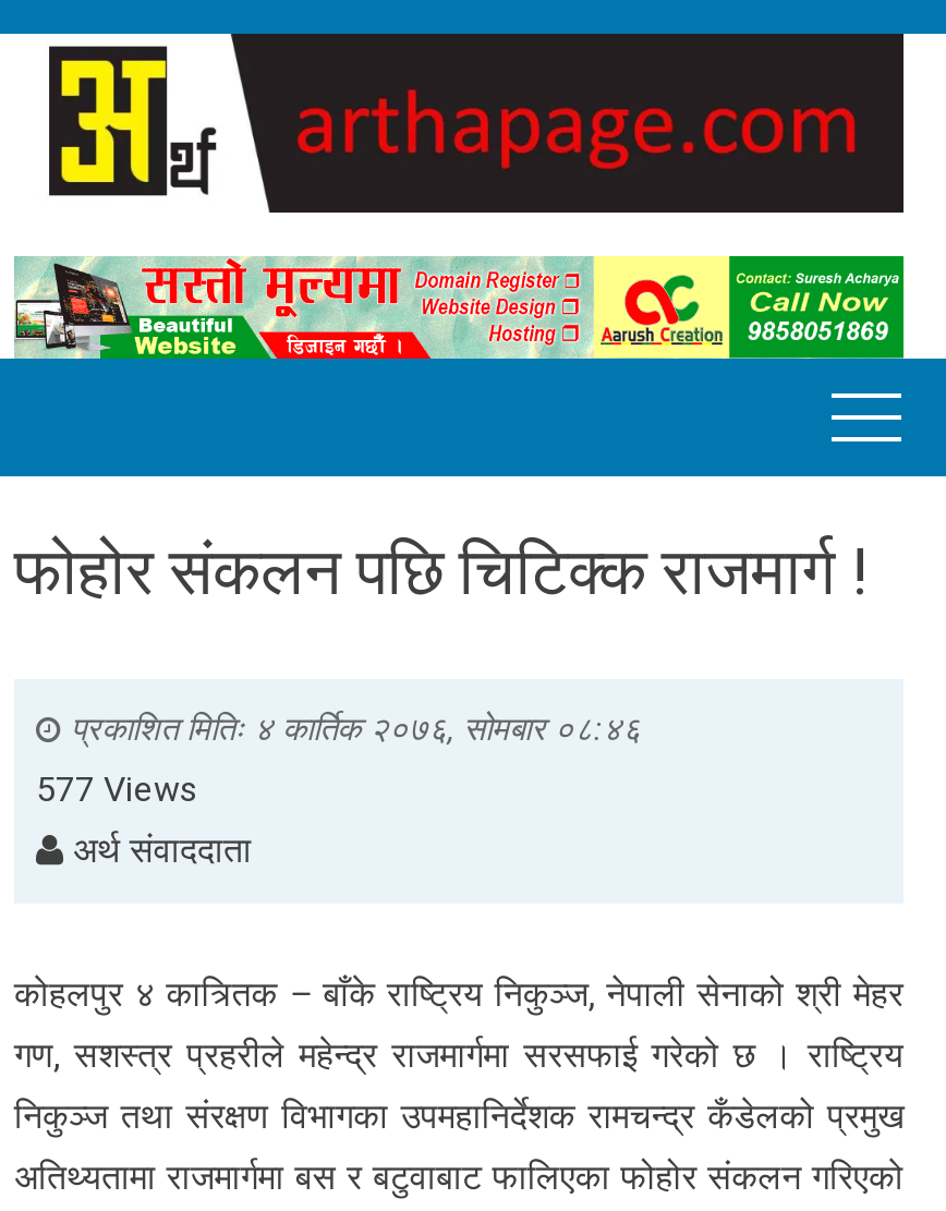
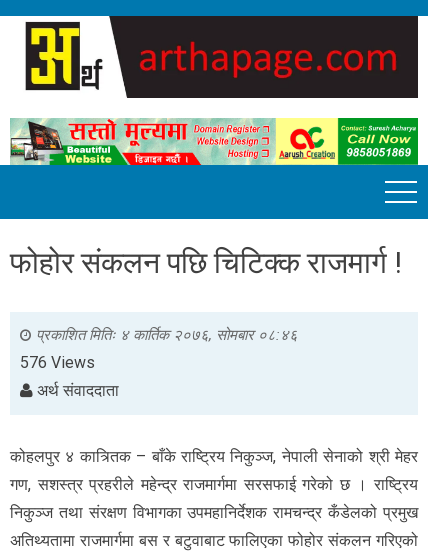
[36,768,199,809] 577 Views -> [20,353,95,372] 576 Views

